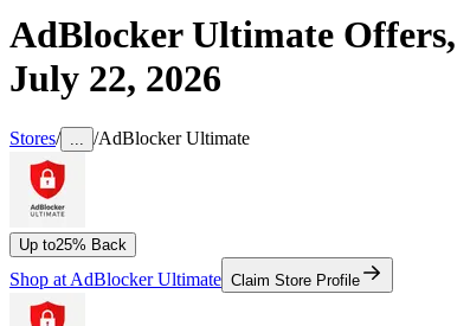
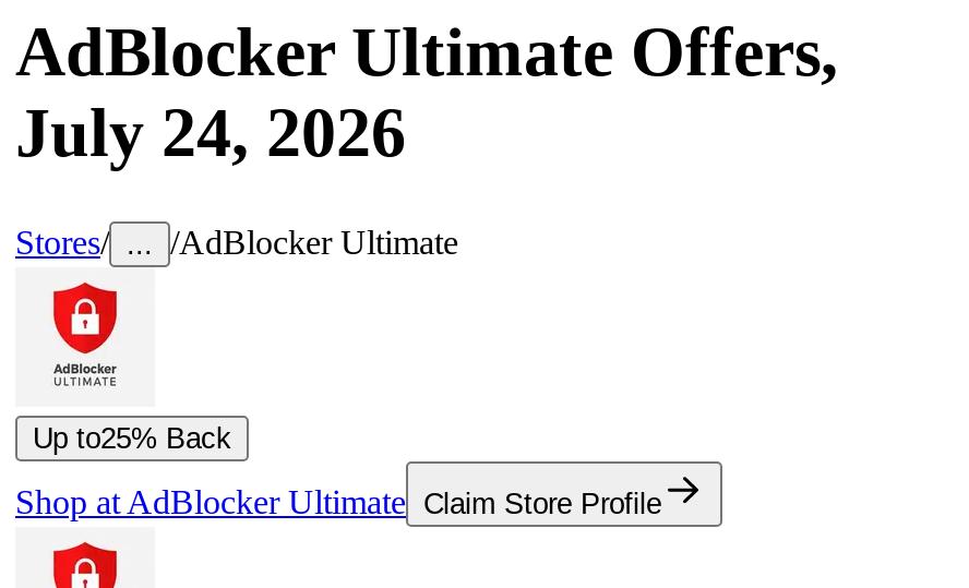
[9,57,221,100] July 22, 2026 -> [15,94,406,172] July 24, 2026

